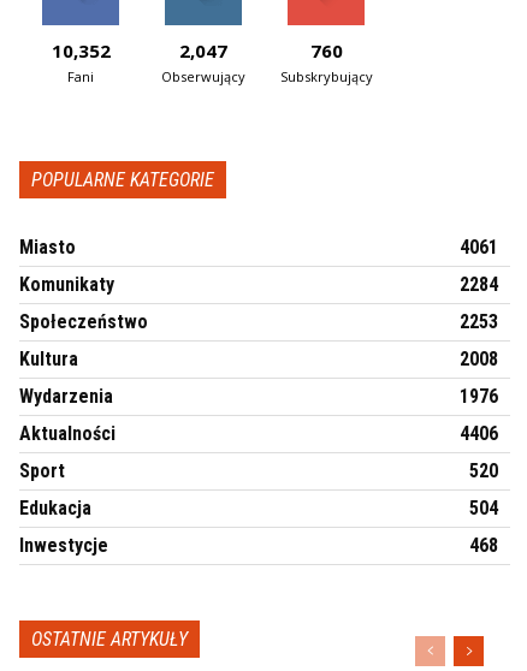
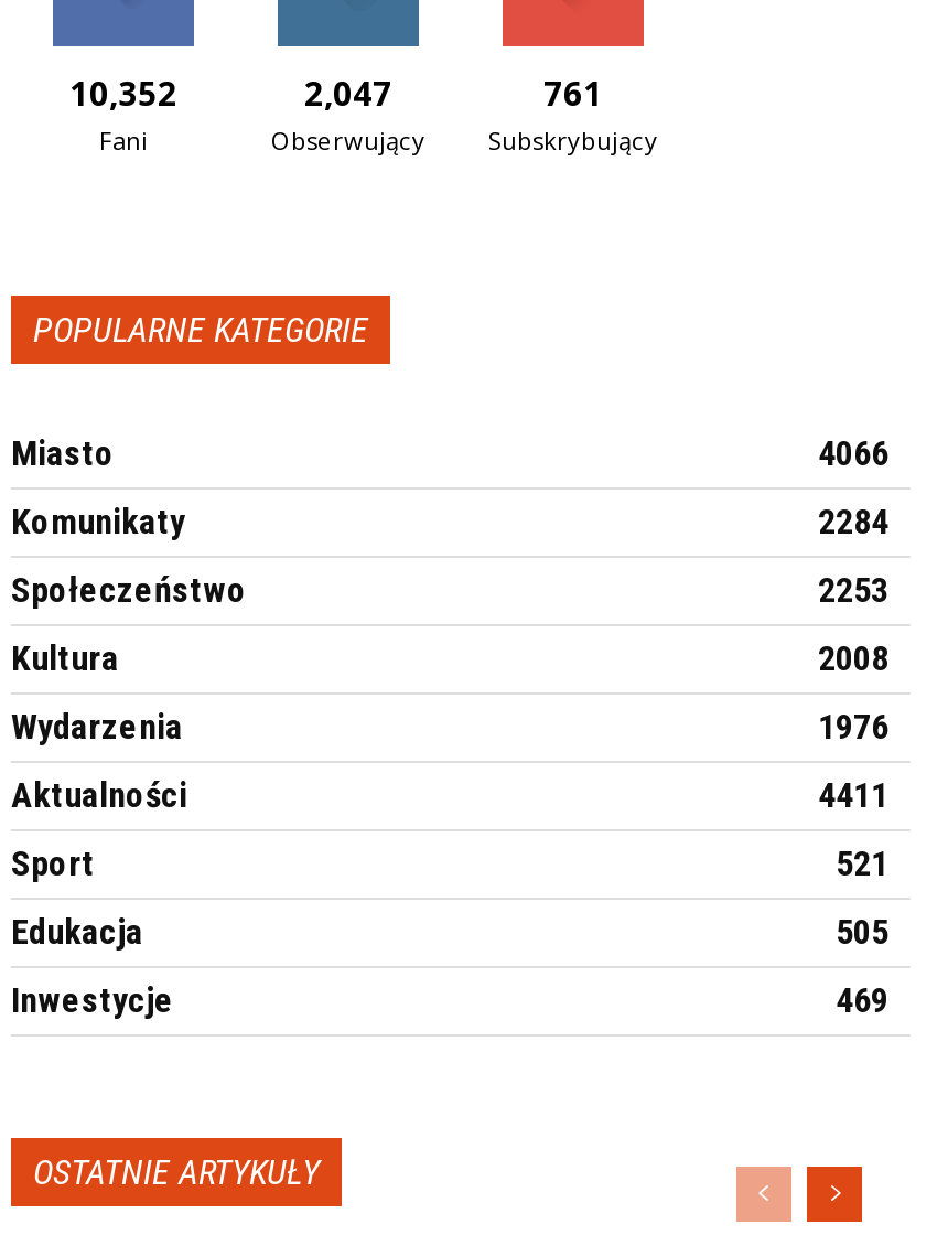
[310,39,342,63] 760 -> [543,72,603,116] 761
[460,236,498,259] 4061 -> [818,433,888,475] 4066
[460,423,498,446] 4406 -> [818,775,888,817] 4411
[469,460,498,483] 520 -> [836,844,888,885] 521
[469,497,498,520] 504 -> [836,912,888,954] 505
[469,535,498,557] 468 -> [836,980,888,1022] 469

